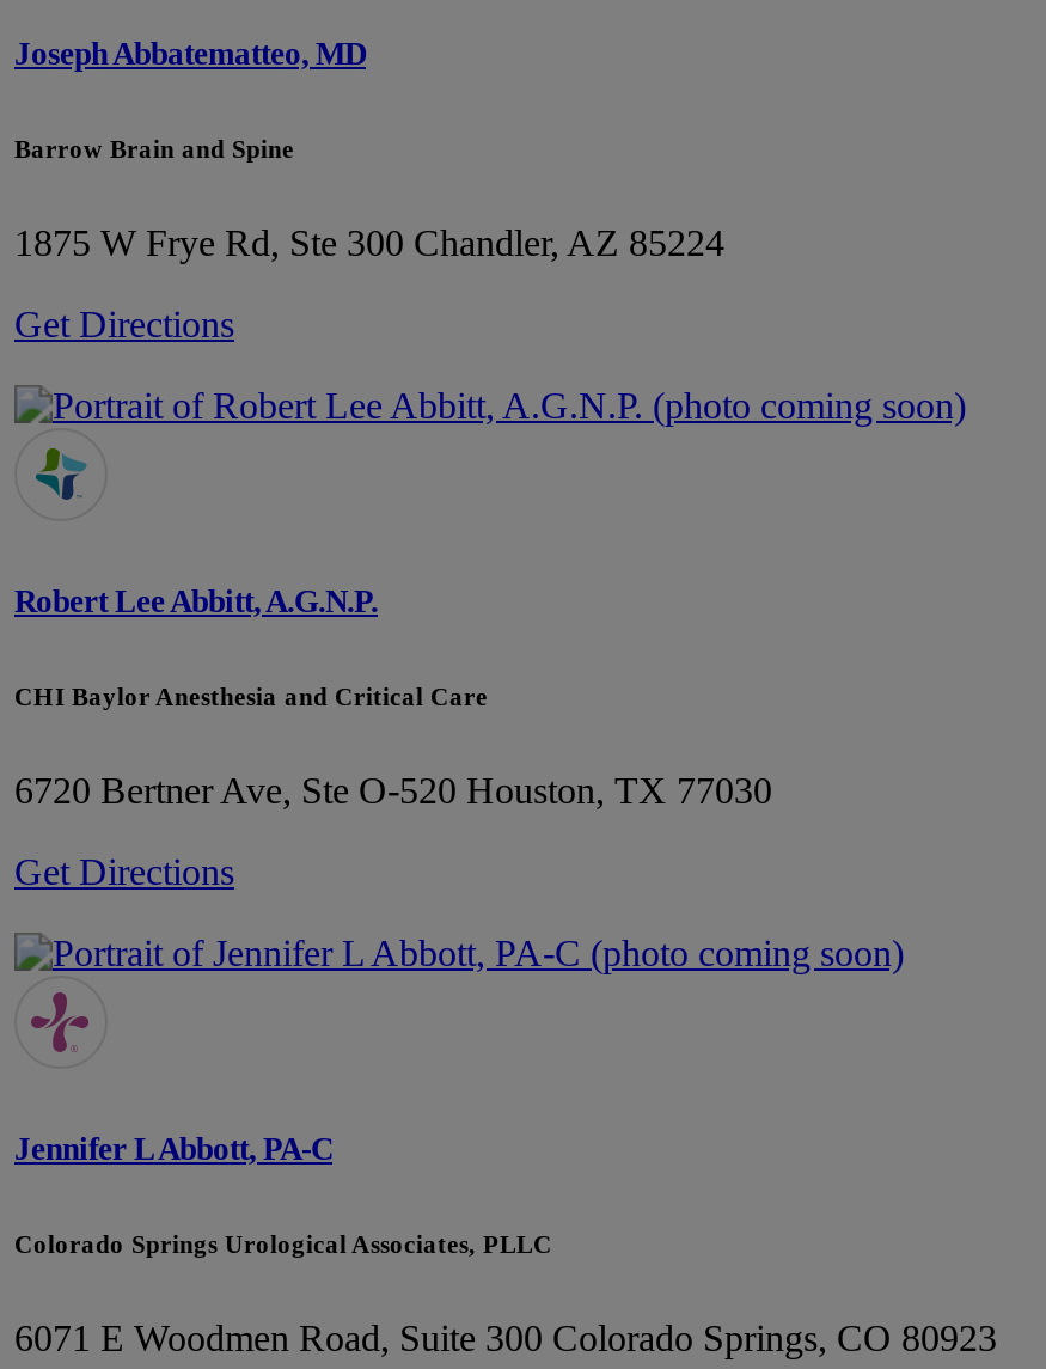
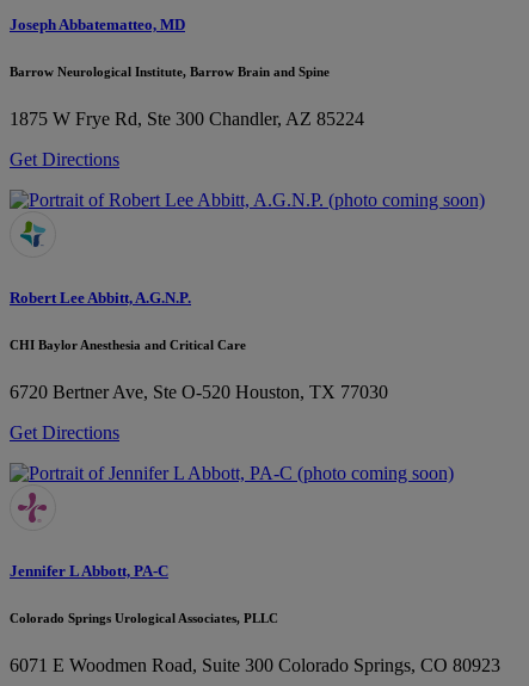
[14,133,294,162] Barrow Brain and Spine -> [10,64,330,79] Barrow Neurological Institute, Barrow Brain and Spine

